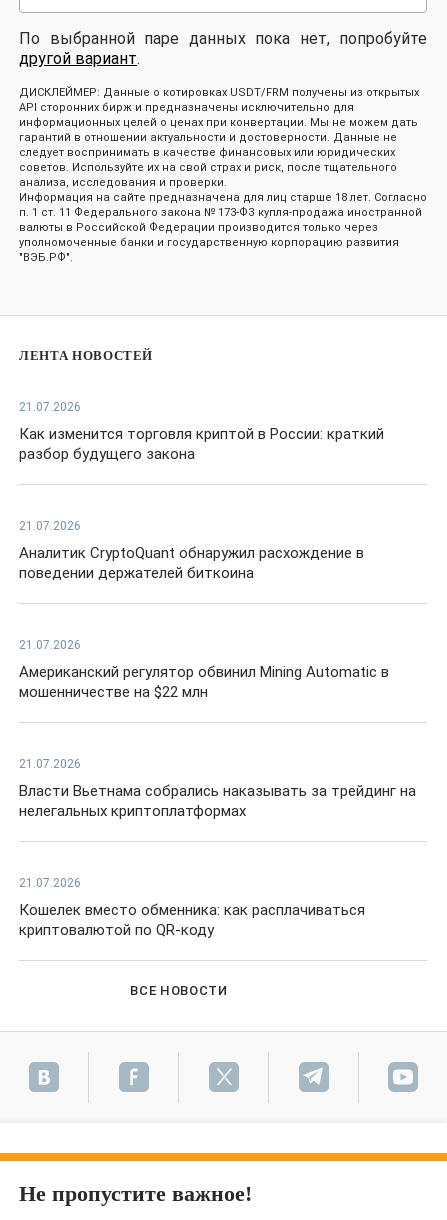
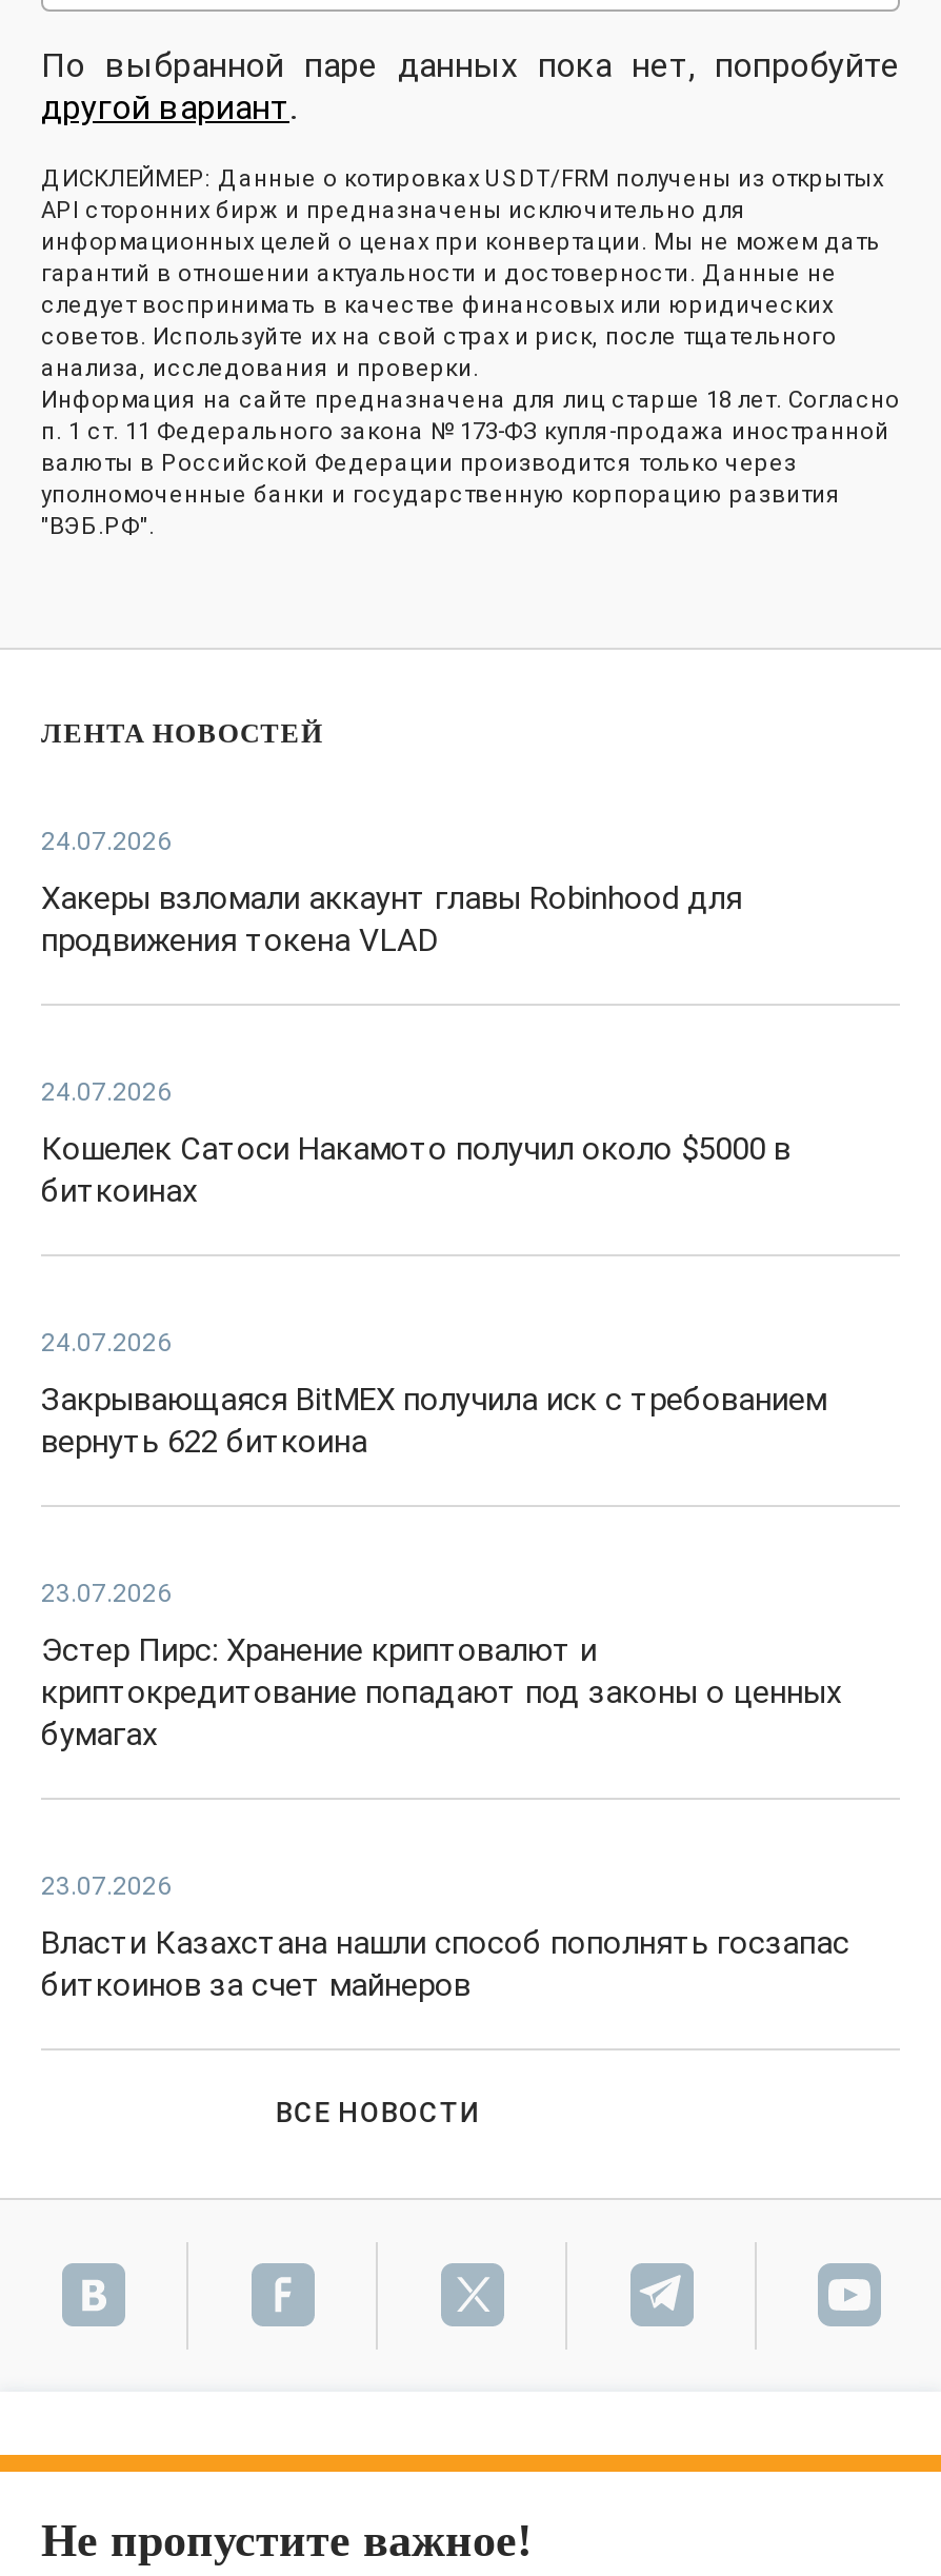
[19,400,81,414] 21.07.2026 -> [41,827,172,856] 24.07.2026
[19,425,384,463] Как изменится торговля криптой в России: краткий | разбор будущего закона -> [41,879,742,959] Хакеры взломали аккаунт главы Robinhood для | продвижения токена VLAD
[19,519,81,533] 21.07.2026 -> [41,1077,172,1107] 24.07.2026
[19,544,364,582] Аналитик CryptoQuant обнаружил расхождение в | поведении держателей биткоина -> [41,1130,790,1210] Кошелек Сатоси Накамото получил около $5000 в | биткоинах
[19,638,81,652] 21.07.2026 -> [41,1328,172,1358] 24.07.2026
[19,663,389,701] Американский регулятор обвинил Mining Automatic в | мошенничестве на $22 млн -> [41,1381,826,1461] Закрывающаяся BitMEX получила иск с требованием | вернуть 622 биткоина
[19,757,81,771] 21.07.2026 -> [41,1579,172,1608] 23.07.2026
[19,782,416,820] Власти Вьетнама собрались наказывать за трейдинг на | нелегальных криптоплатформах -> [41,1631,841,1753] Эстер Пирс: Хранение криптовалют и | криптокредитование попадают под законы о ценных | бумагах
[19,876,81,890] 21.07.2026 -> [41,1871,172,1901] 23.07.2026
[19,901,365,939] Кошелек вместо обменника: как расплачиваться | криптовалютой по QR-коду -> [41,1924,849,2004] Власти Казахстана нашли способ пополнять госзапас | биткоинов за счет майнеров

